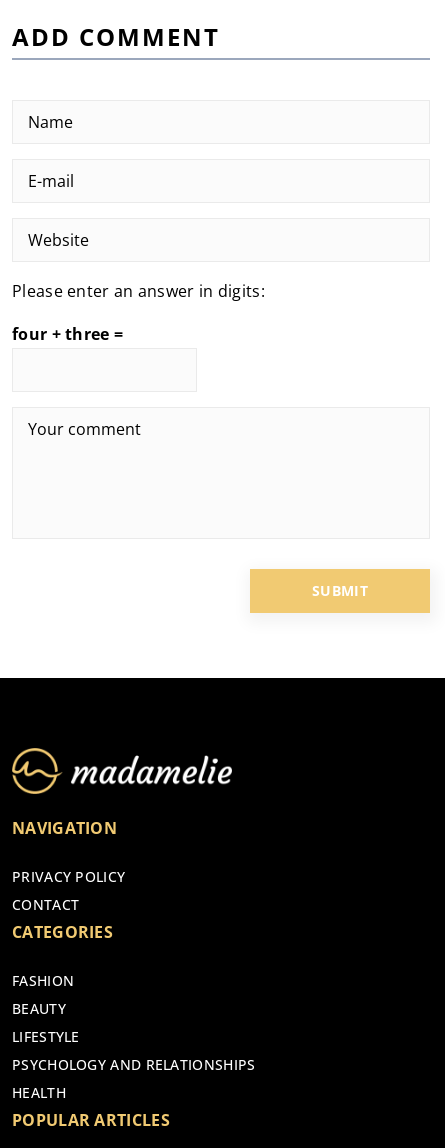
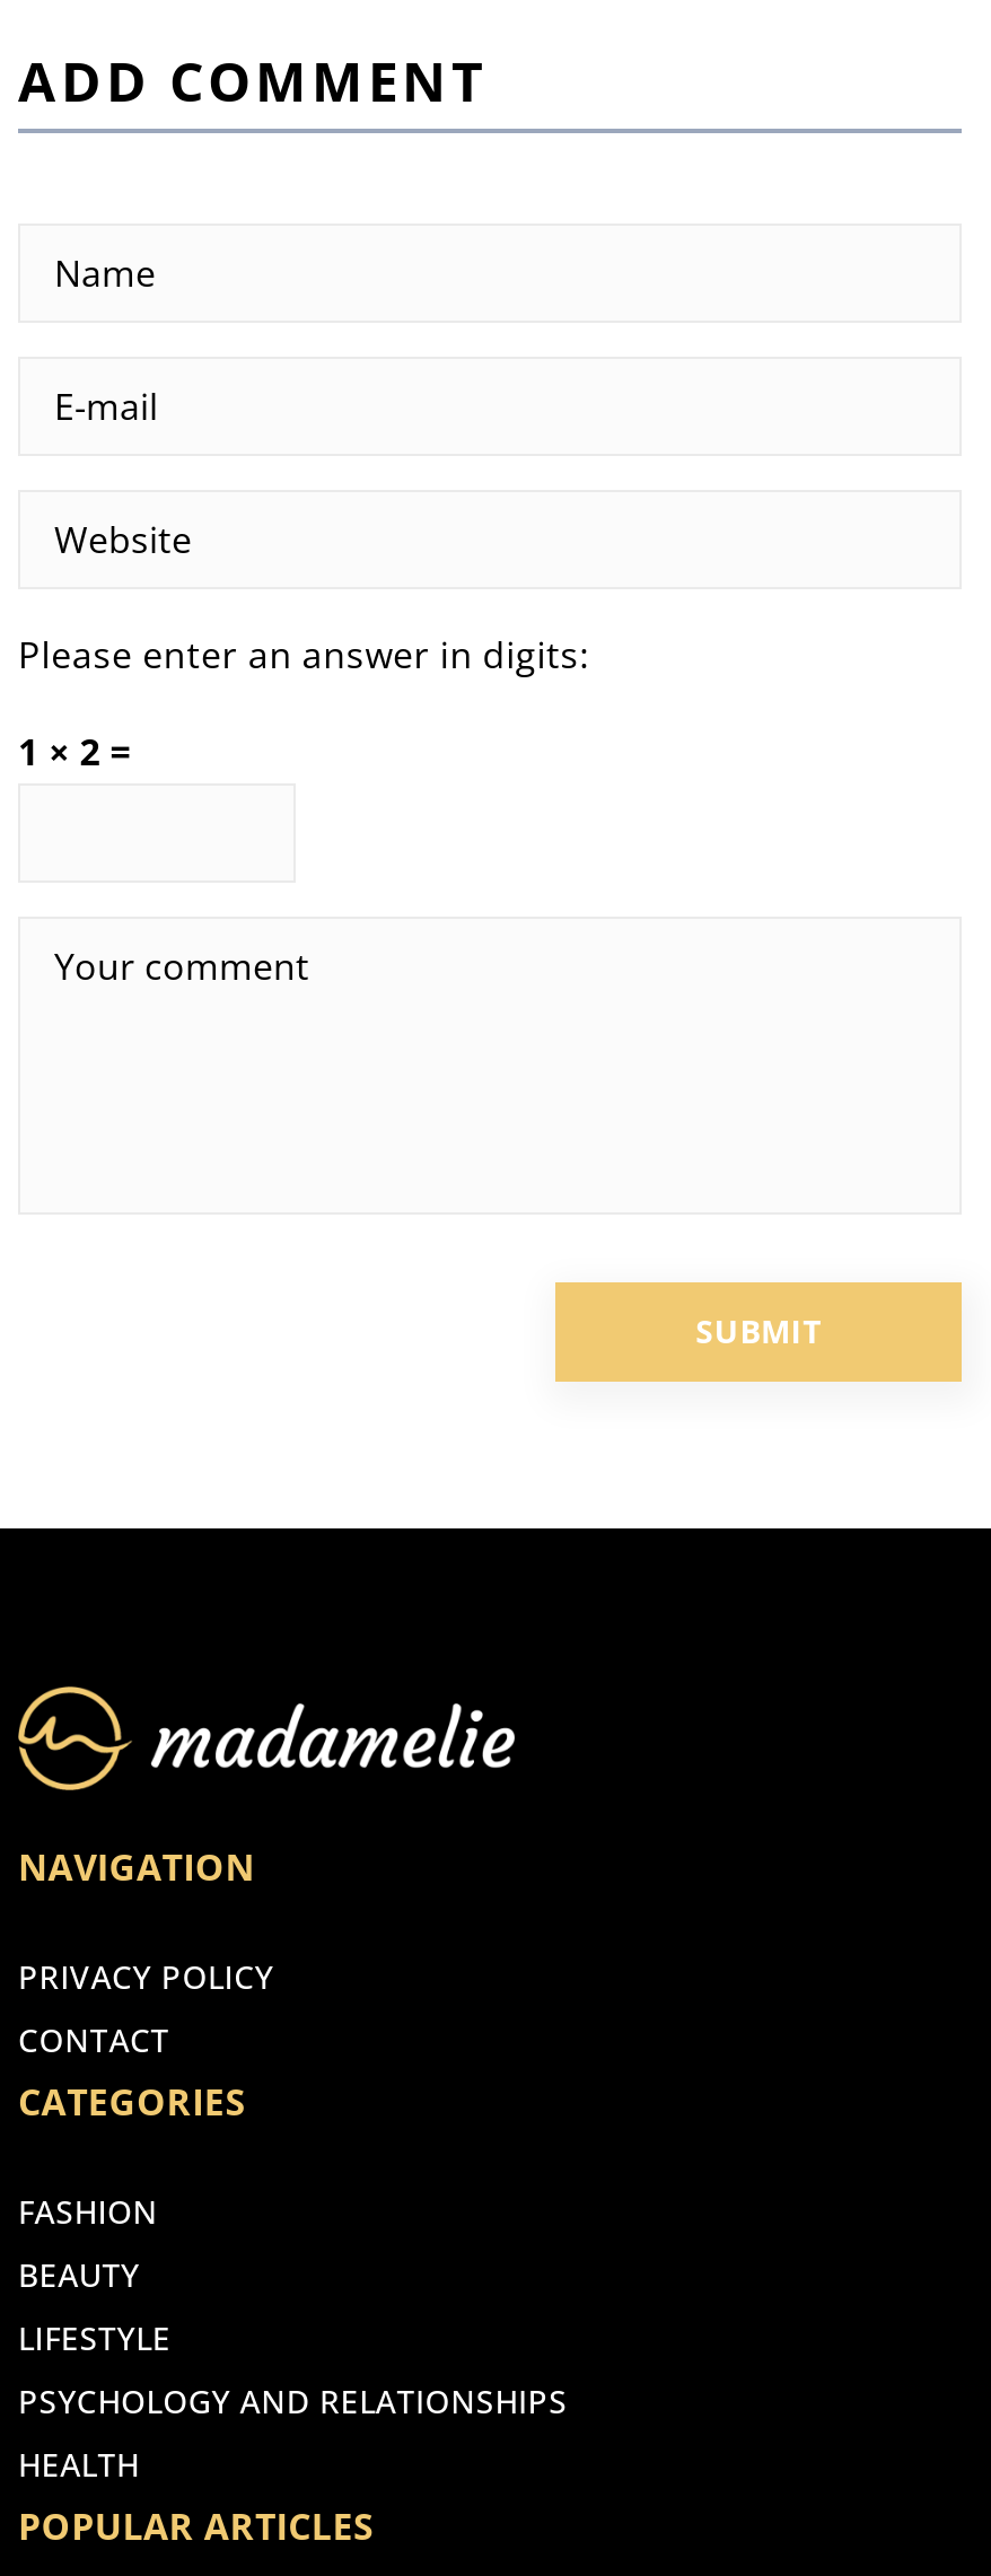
[12,323,123,345] four + three = -> [18,728,131,778] 1 × 2 =

